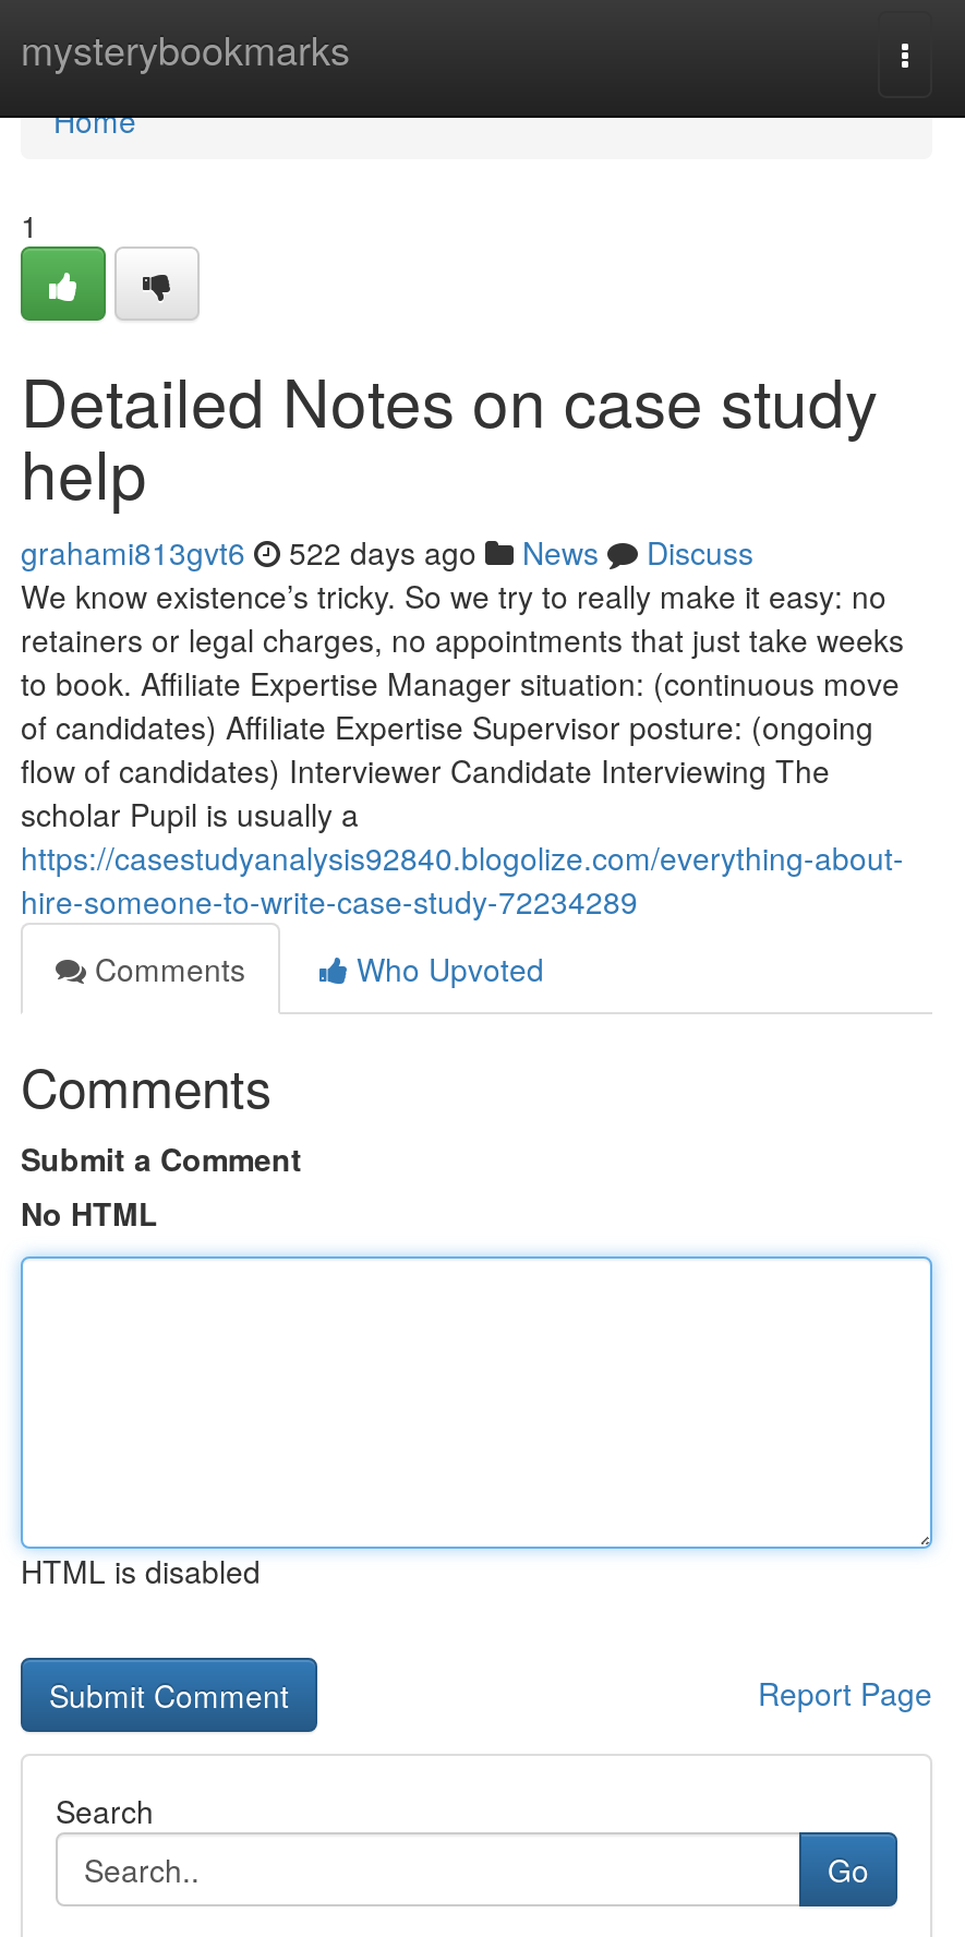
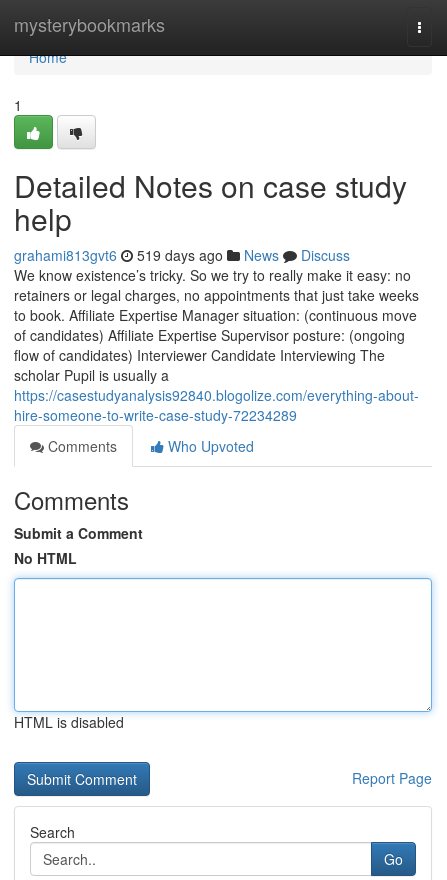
[21,530,753,574] grahami813gvt6 522 days ago News Discuss -> [14,245,350,265] grahami813gvt6 519 days ago News Discuss

